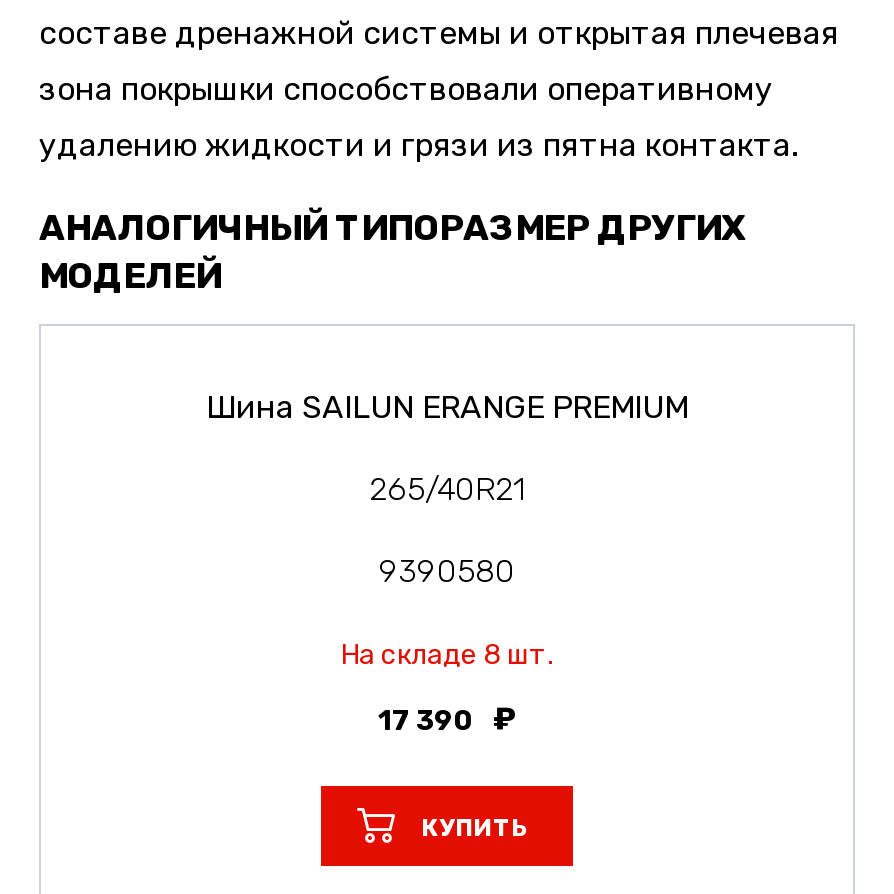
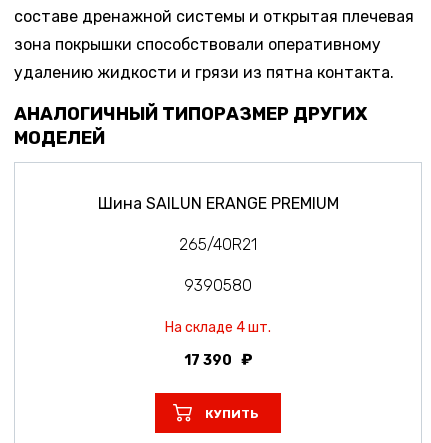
[341,637,553,671] На складе 8 шт. -> [165,318,271,335] На складе 4 шт.

